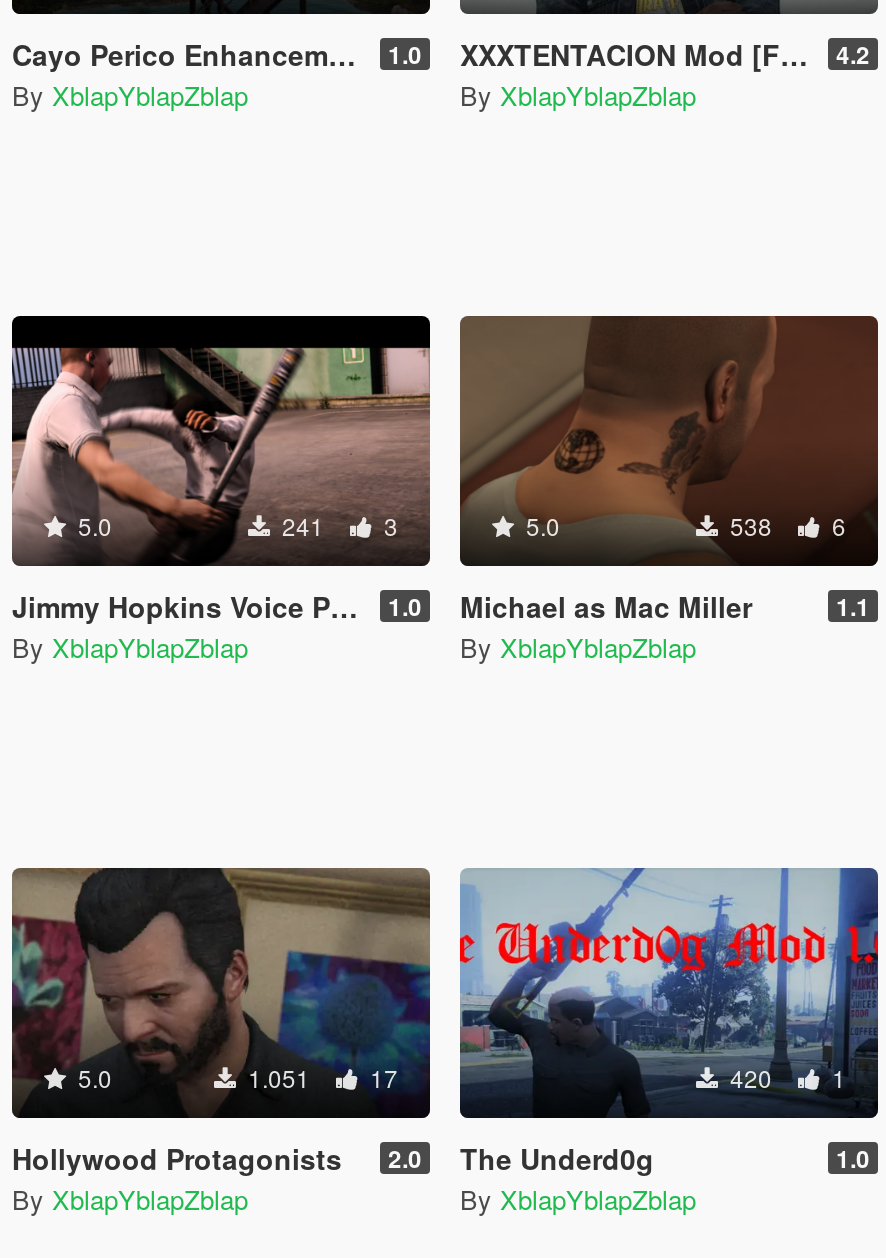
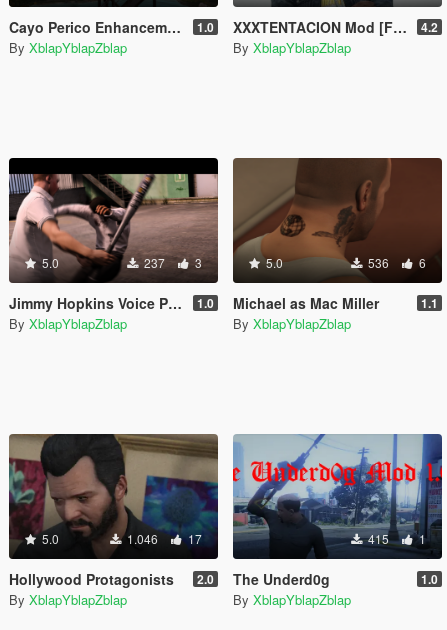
[276,508,398,542] 241 3 -> [141,254,202,271] 237 3
[724,508,846,542] 538 6 -> [365,254,426,271] 536 6
[242,1060,398,1094] 1.051 17 -> [124,530,202,547] 1.046 17
[724,1060,846,1094] 420 1 -> [365,530,426,547] 415 1

